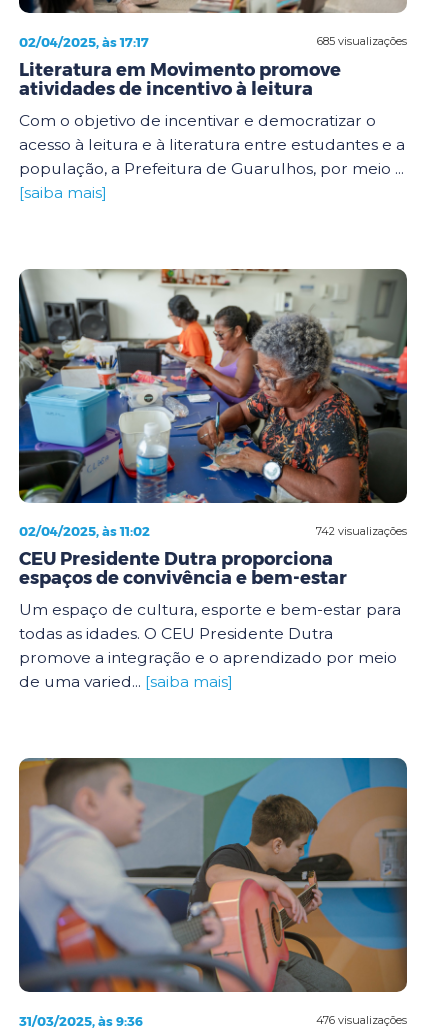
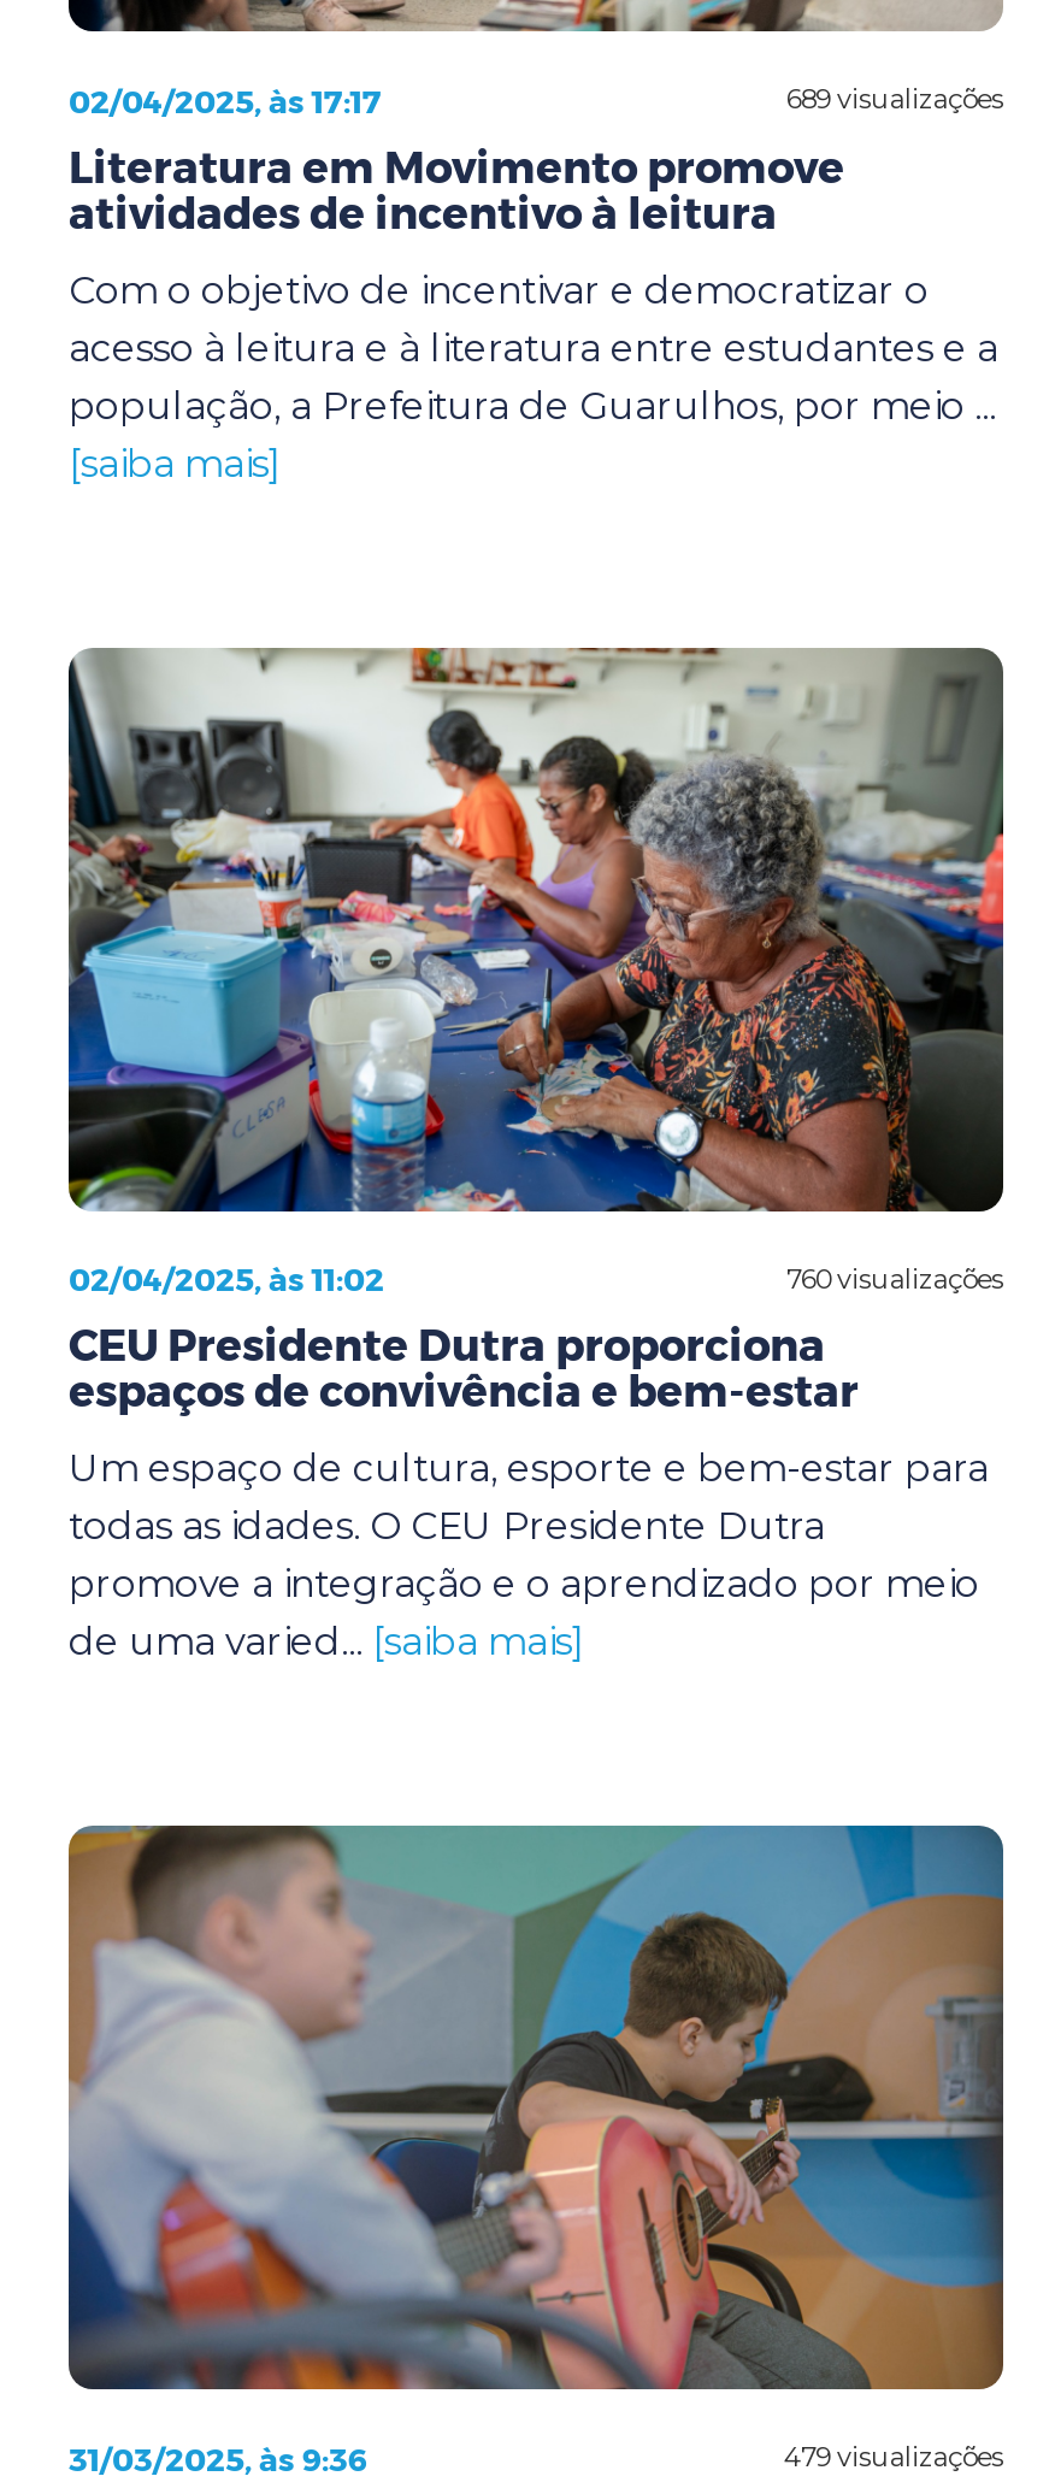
[317,34,407,48] 685 visualizações -> [786,82,1003,116] 689 visualizações
[316,523,407,537] 742 visualizações -> [786,1261,1003,1295] 760 visualizações
[316,1013,407,1027] 476 visualizações -> [784,2440,1003,2474] 479 visualizações

